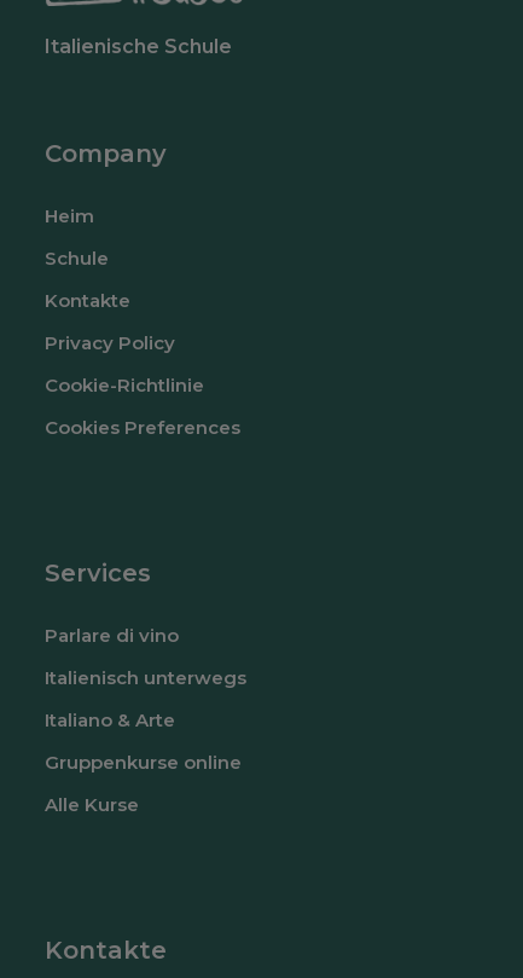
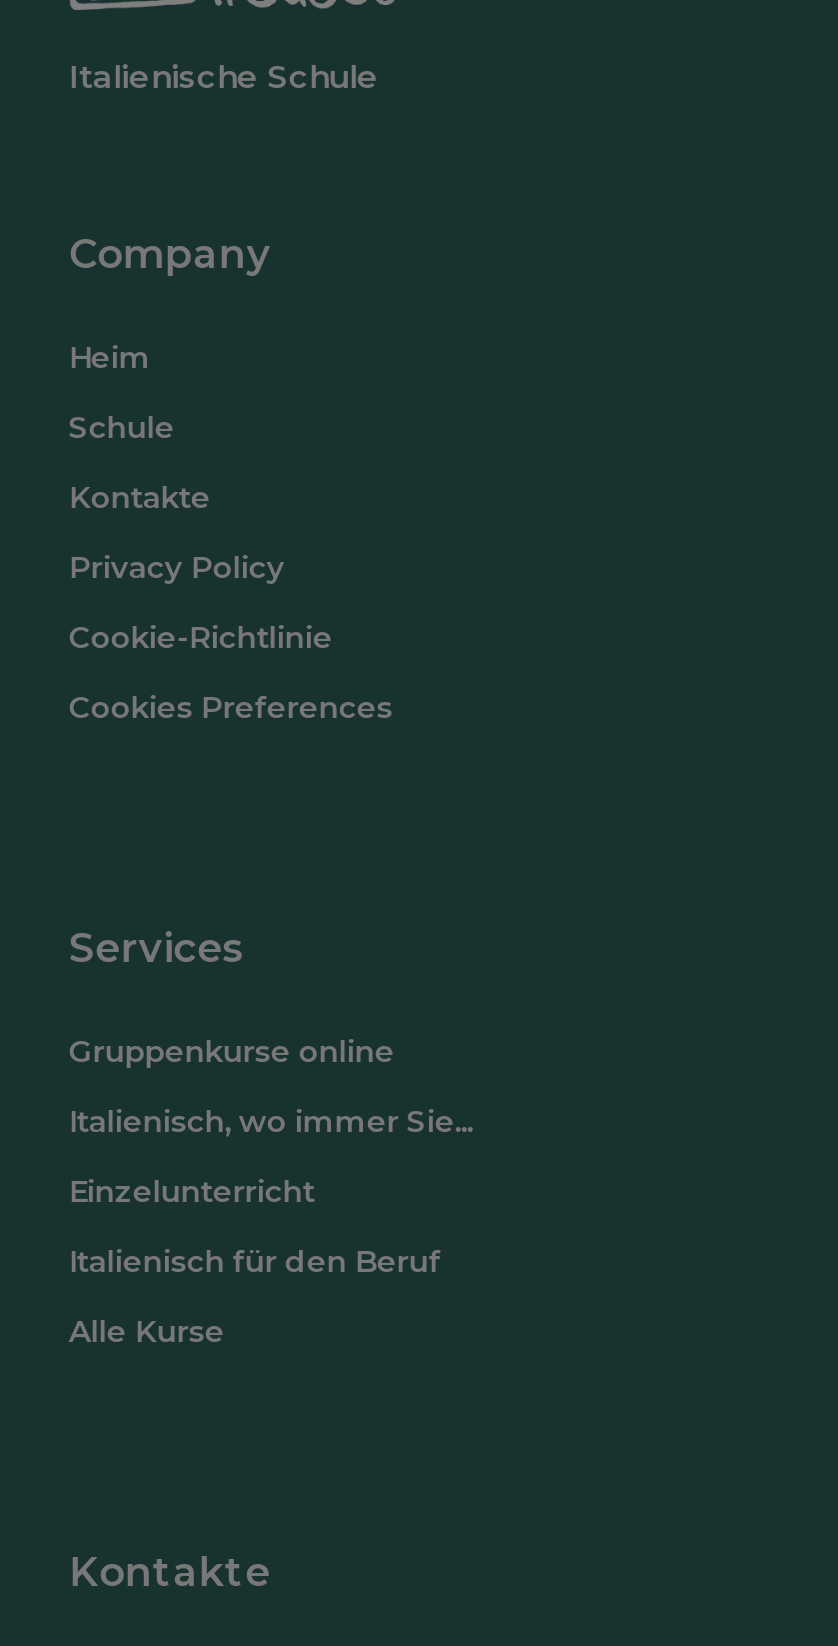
[45,624,247,732] Parlare di vino | Italienisch unterwegs | Italiano & Arte -> none
moved [45,751,242,774] -> [69,1033,395,1071]: Gruppenkurse online
none -> [69,1103,473,1281] Italienisch, wo immer Sie... | Einzelunterricht | Italienisch für den Beruf

